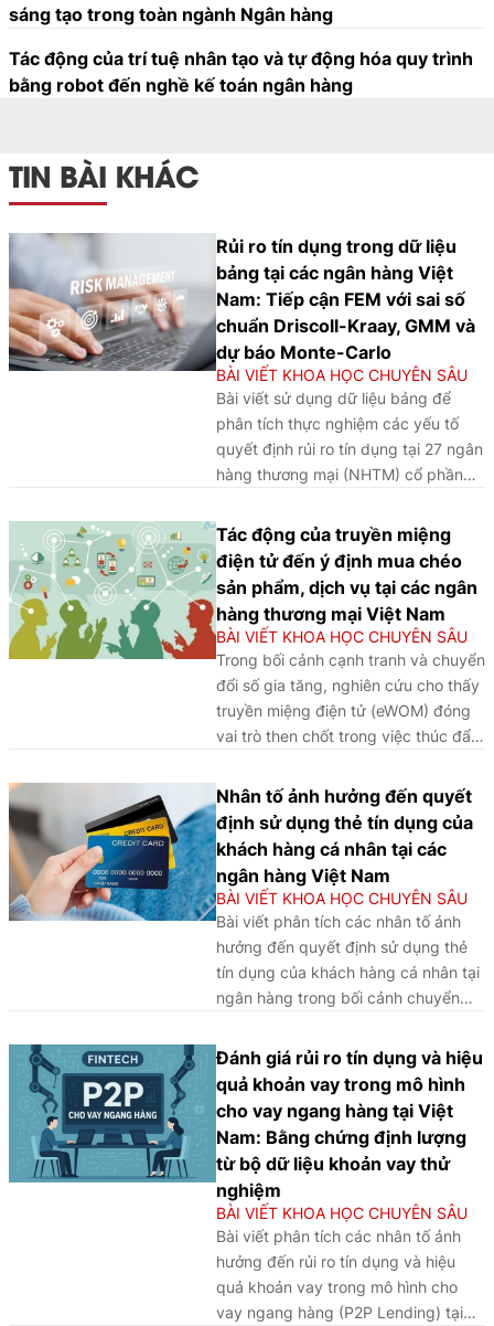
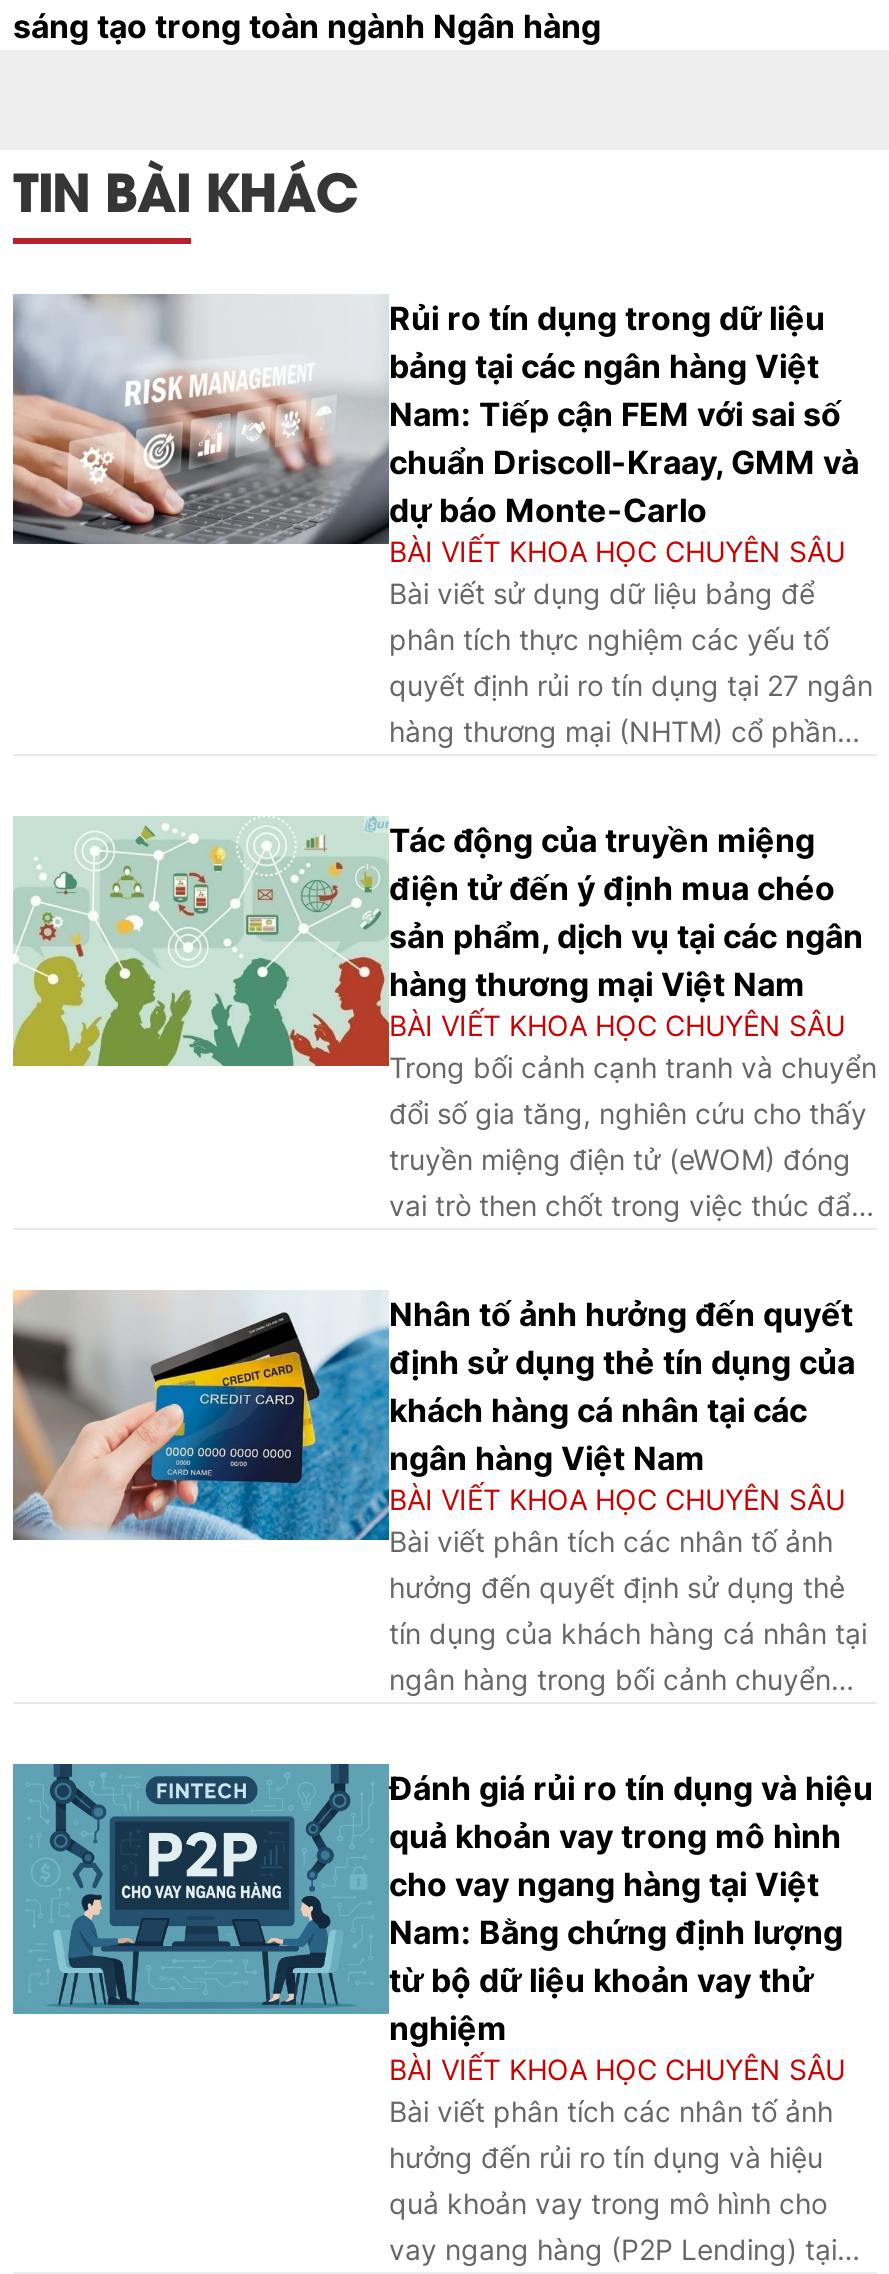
[9,47,473,96] Tác động của trí tuệ nhân tạo và tự động hóa quy trình | bằng robot đến nghề kế toán ngân hàng -> none

